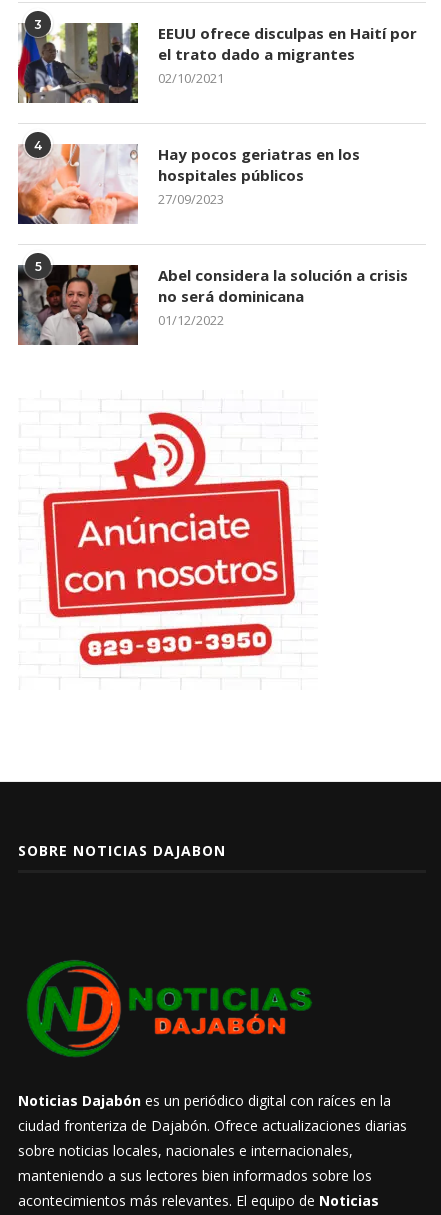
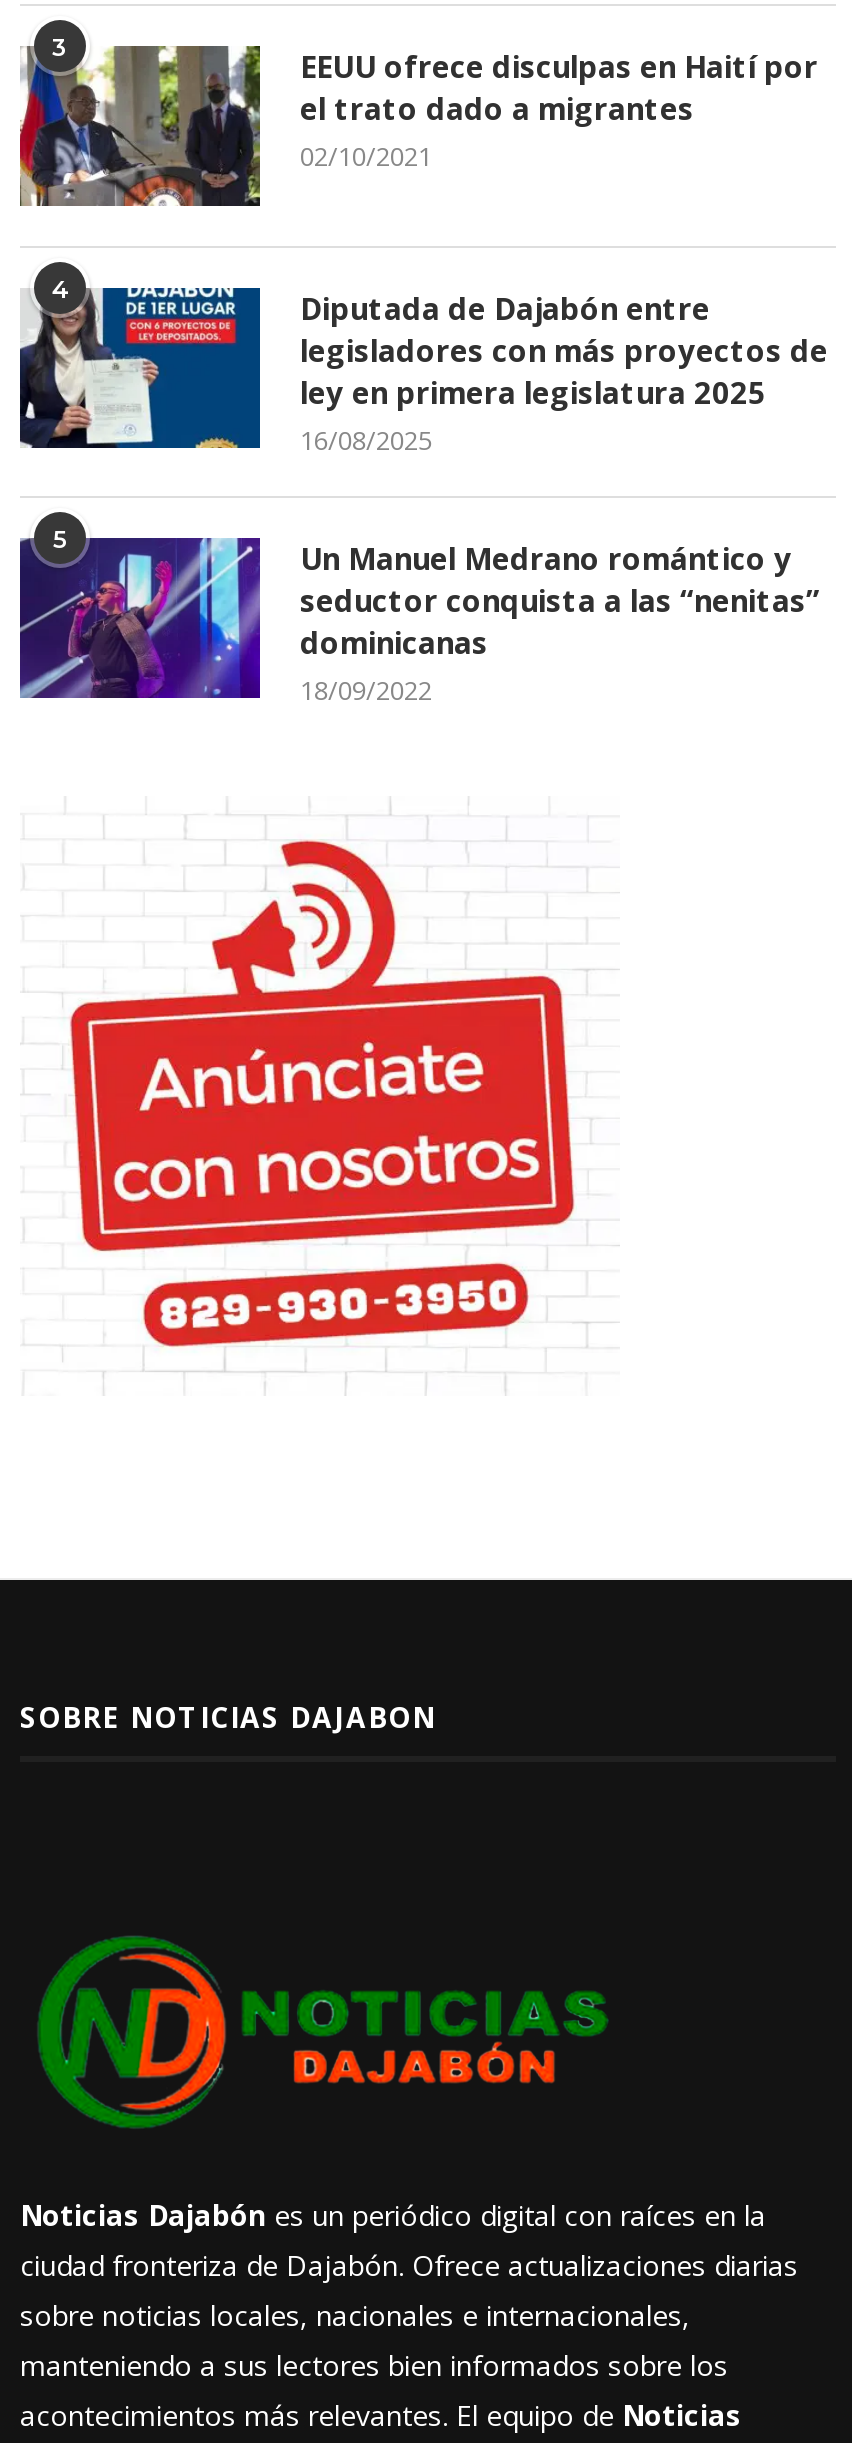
[17,143,360,225] [image] | Hay pocos geriatras en los | hospitales públicos | 27/09/2023 -> [18,285,828,458] [image] | Diputada de Dajabón entre | legisladores con más proyectos de | ley en primera legislatura 2025 | 16/08/2025
[17,264,408,346] [image] | Abel considera la solución a crisis | no será dominicana | 01/12/2022 -> [18,537,820,708] [image] | Un Manuel Medrano romántico y | seductor conquista a las “nenitas” | dominicanas | 18/09/2022

